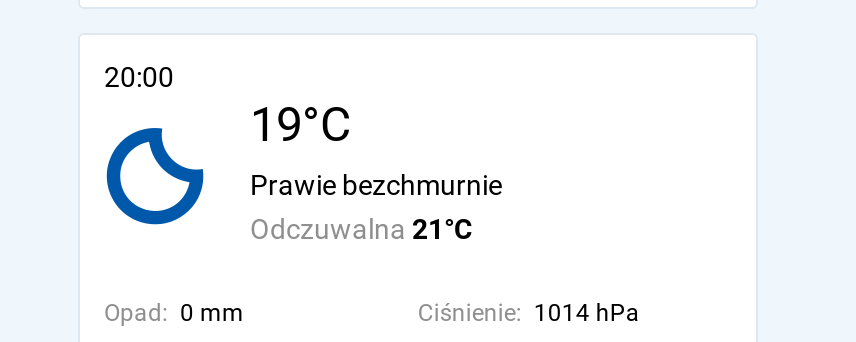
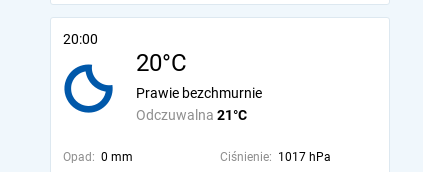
[250,97,352,153] 19°C -> [136,49,187,77] 20°C
[418,299,640,327] Ciśnienie: 1014 hPa -> [220,150,331,164] Ciśnienie: 1017 hPa

